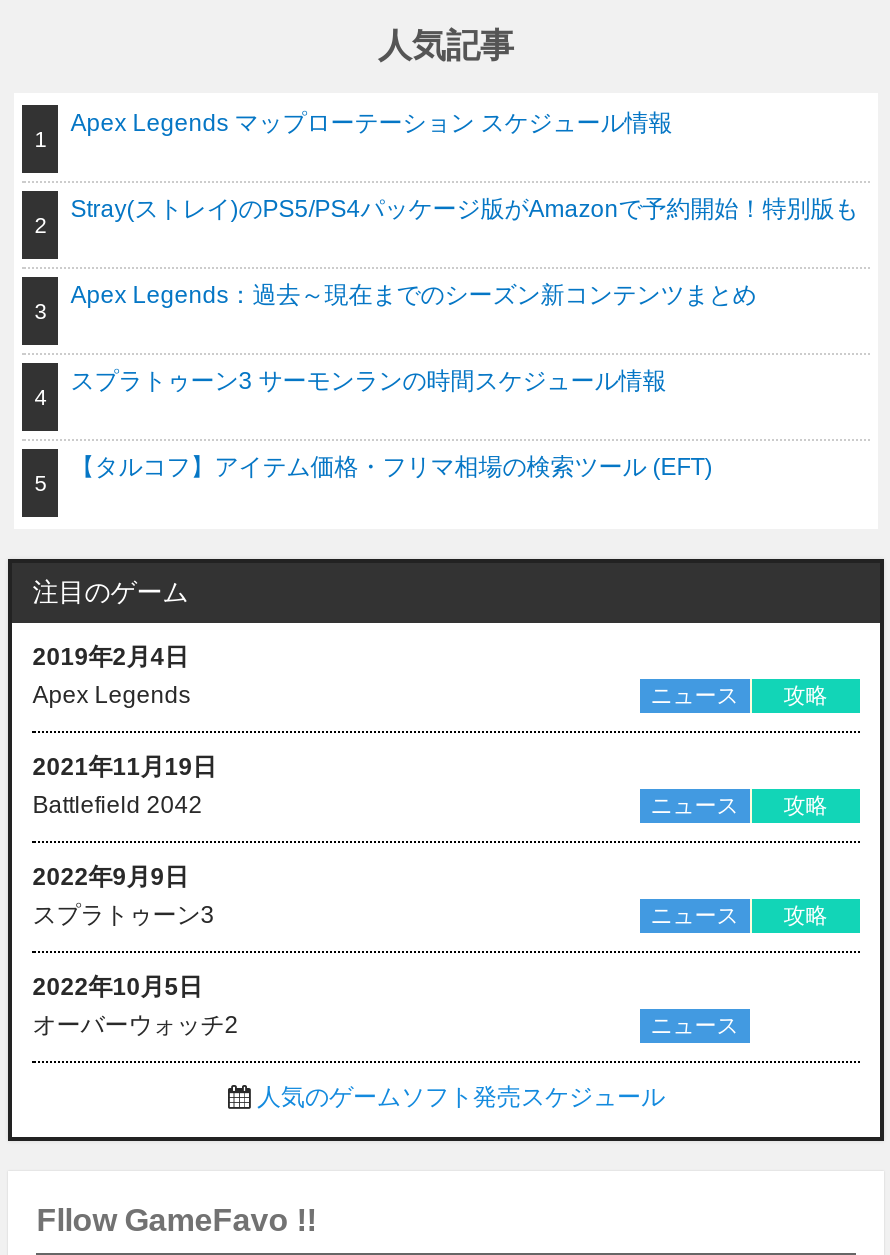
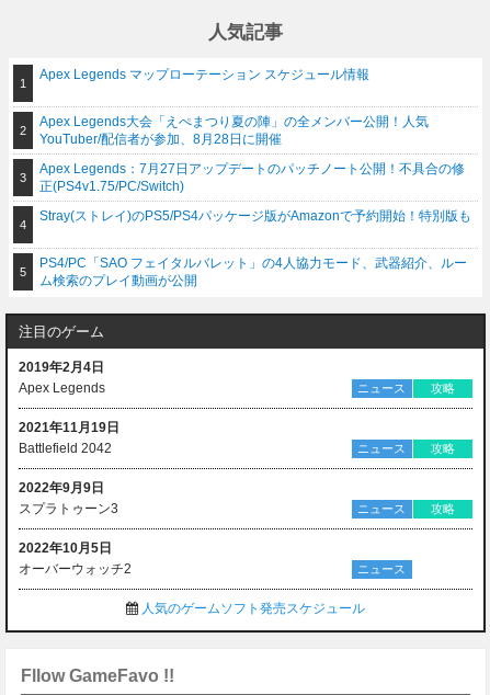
none -> [40,114,465,194] Apex Legends大会「えぺまつり夏の陣」の全メンバー公開！人気 | YouTuber/配信者が参加、8月28日に開催 | Apex Legends：7月27日アップデートのパッチノート公開！不具合の修 | 正(PS4v1.75/PC/Switch)
moved [70,194,858,222] -> [40,208,472,223]: Stray(ストレイ)のPS5/PS4パッケージ版がAmazonで予約開始！特別版も
[70,280,756,480] Apex Legends：過去～現在までのシーズン新コンテンツまとめ | スプラトゥーン3 サーモンランの時間スケジュール情報 | 【タルコフ】アイテム価格・フリマ相場の検索ツール (EFT) -> [40,255,467,288] PS4/PC「SAO フェイタルバレット」の4人協力モード、武器紹介、ルー | ム検索のプレイ動画が公開

